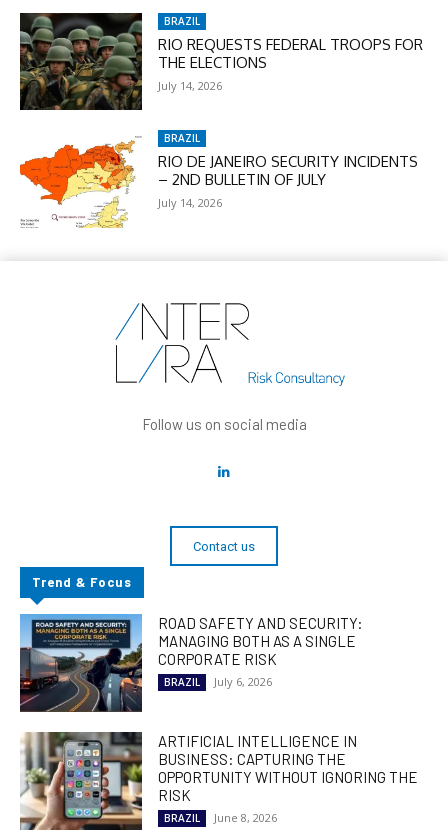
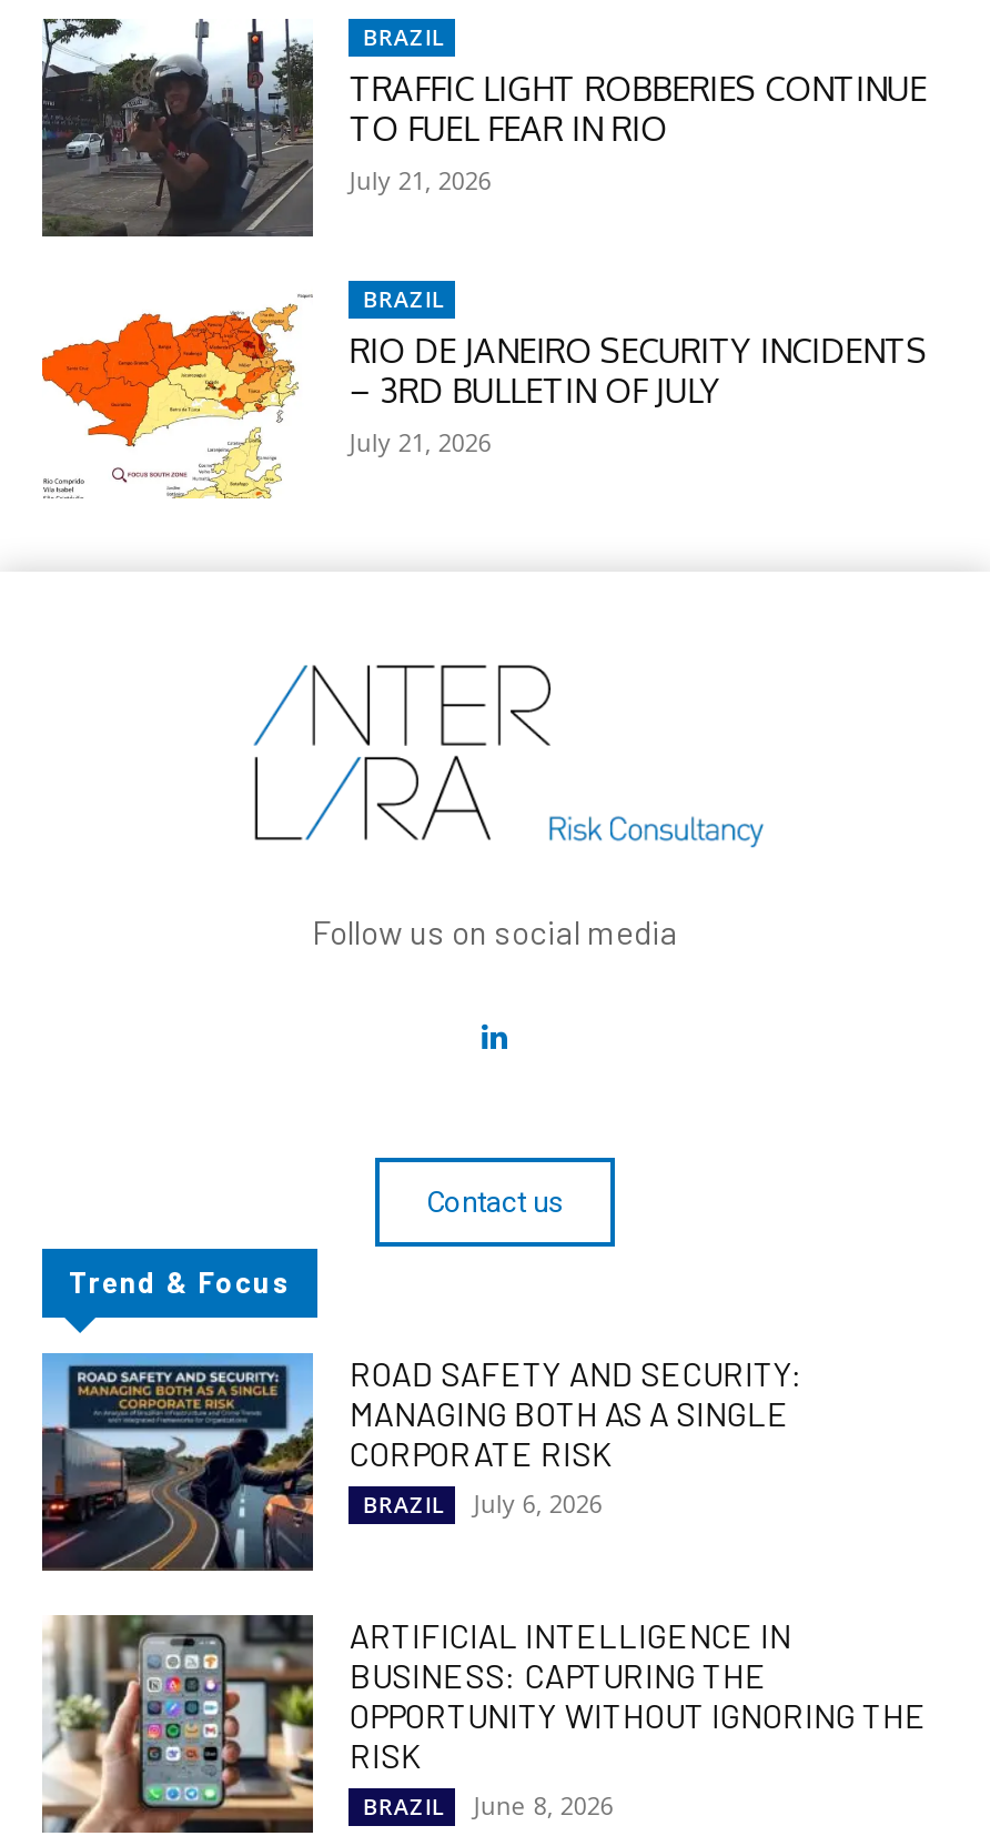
[19,12,423,110] [image] | RIO REQUESTS FEDERAL TROOPS FOR | THE ELECTIONS | July 14, 2026 -> [42,17,927,236] [image] | TRAFFIC LIGHT ROBBERIES CONTINUE | TO FUEL FEAR IN RIO | July 21, 2026
[158,170,326,189] – 2ND BULLETIN OF JULY -> [349,369,720,411] – 3RD BULLETIN OF JULY
[158,195,222,210] July 14, 2026 -> [349,424,491,457] July 21, 2026

